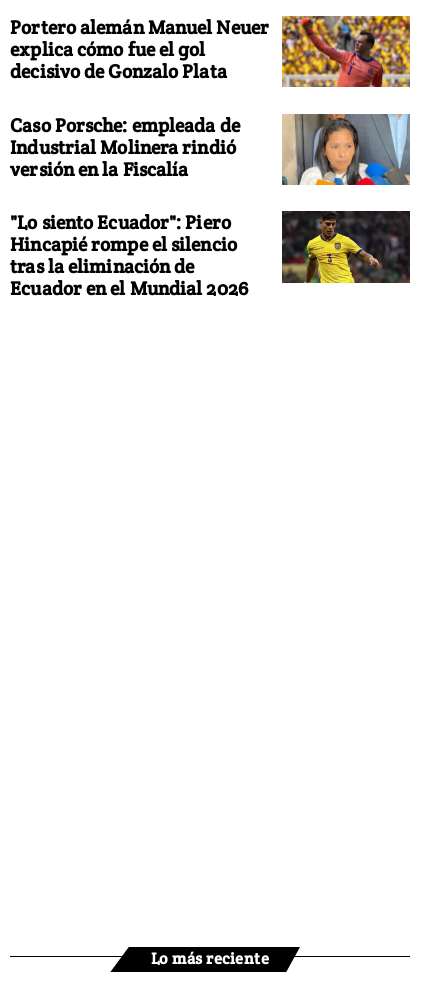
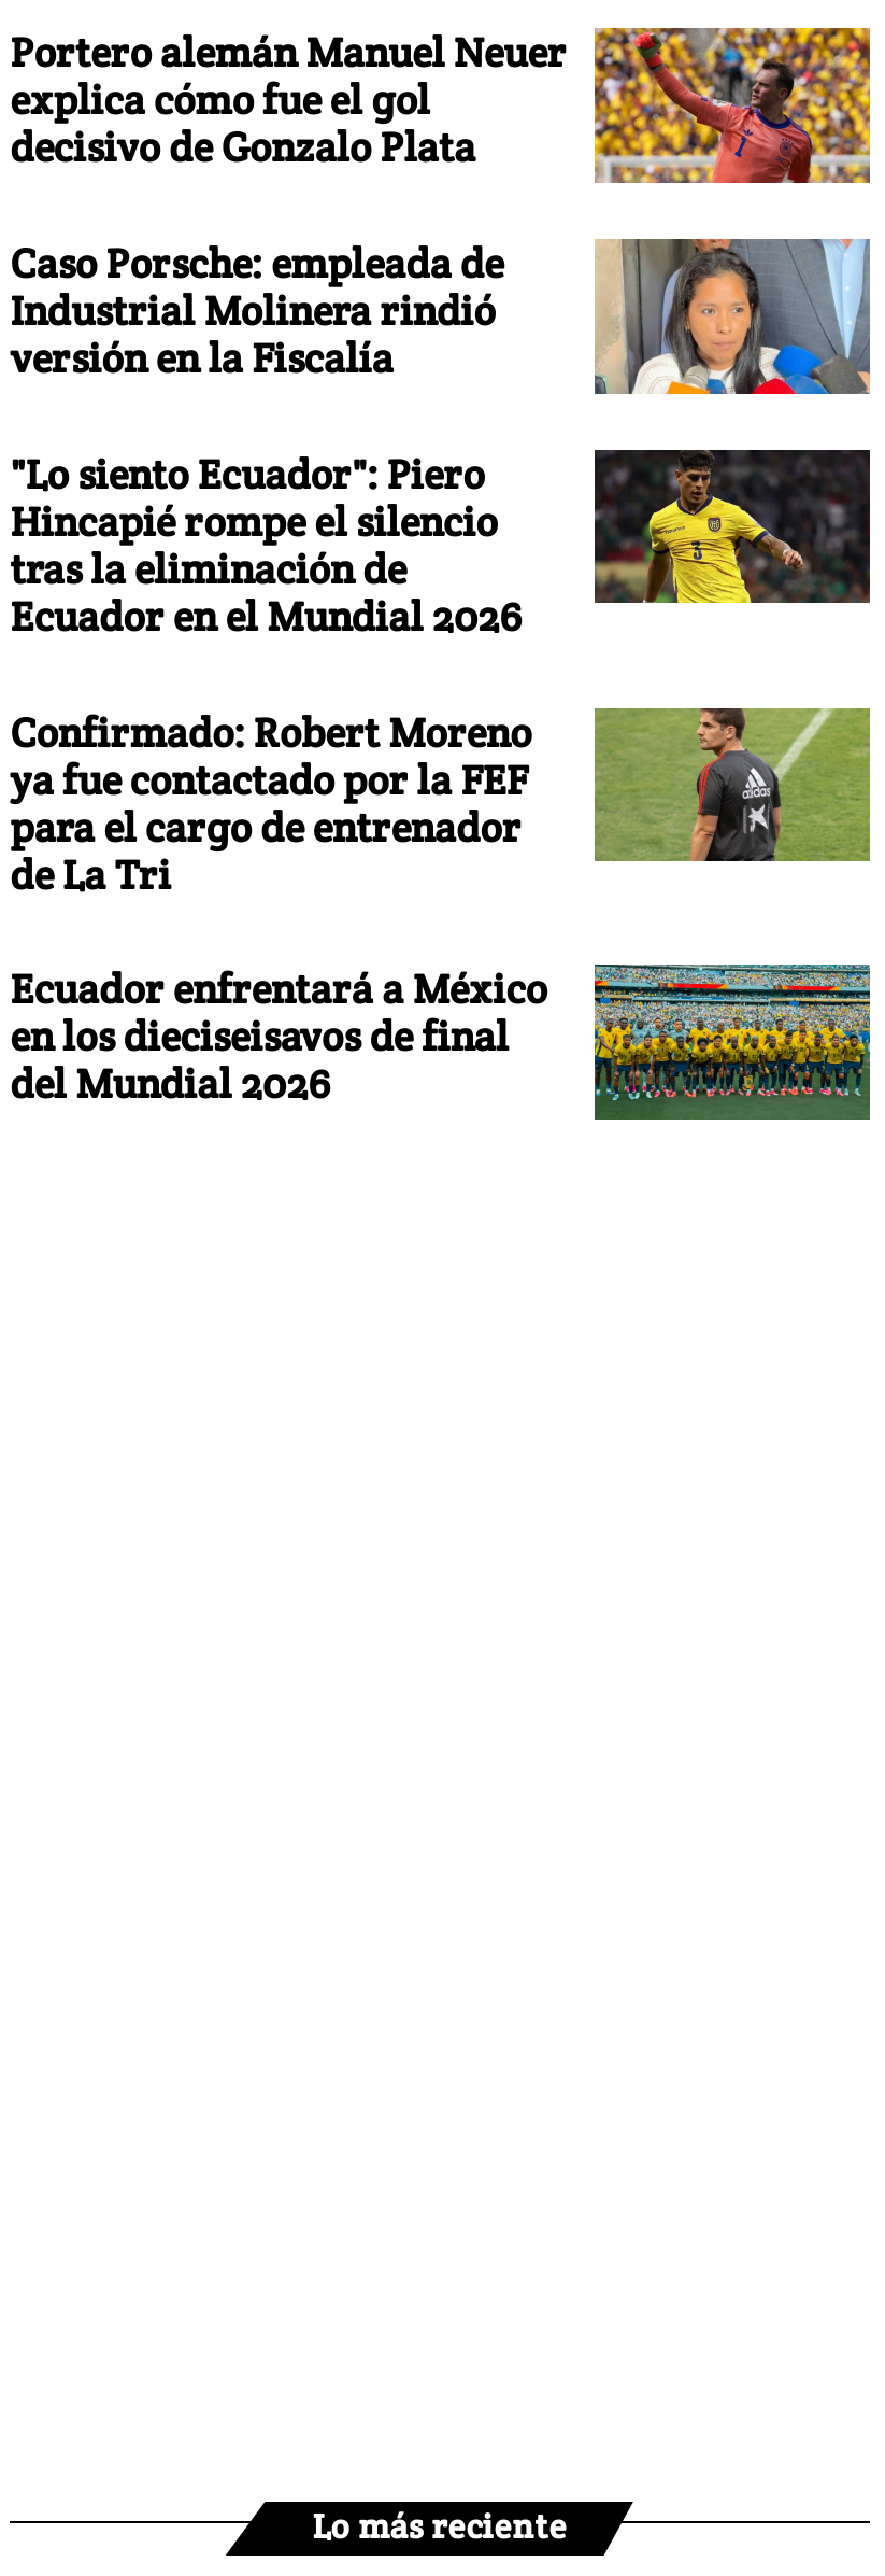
none -> [10,705,870,1110] [image] | Confirmado: Robert Moreno | ya fue contactado por la FEF | para el cargo de entrenador | de La Tri | Ecuador enfrentará a México | en los dieciseisavos de final | del Mundial 2026
none -> [593,962,872,1122] [image]

